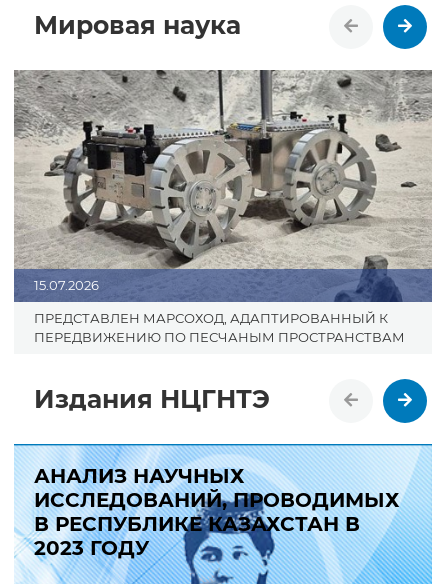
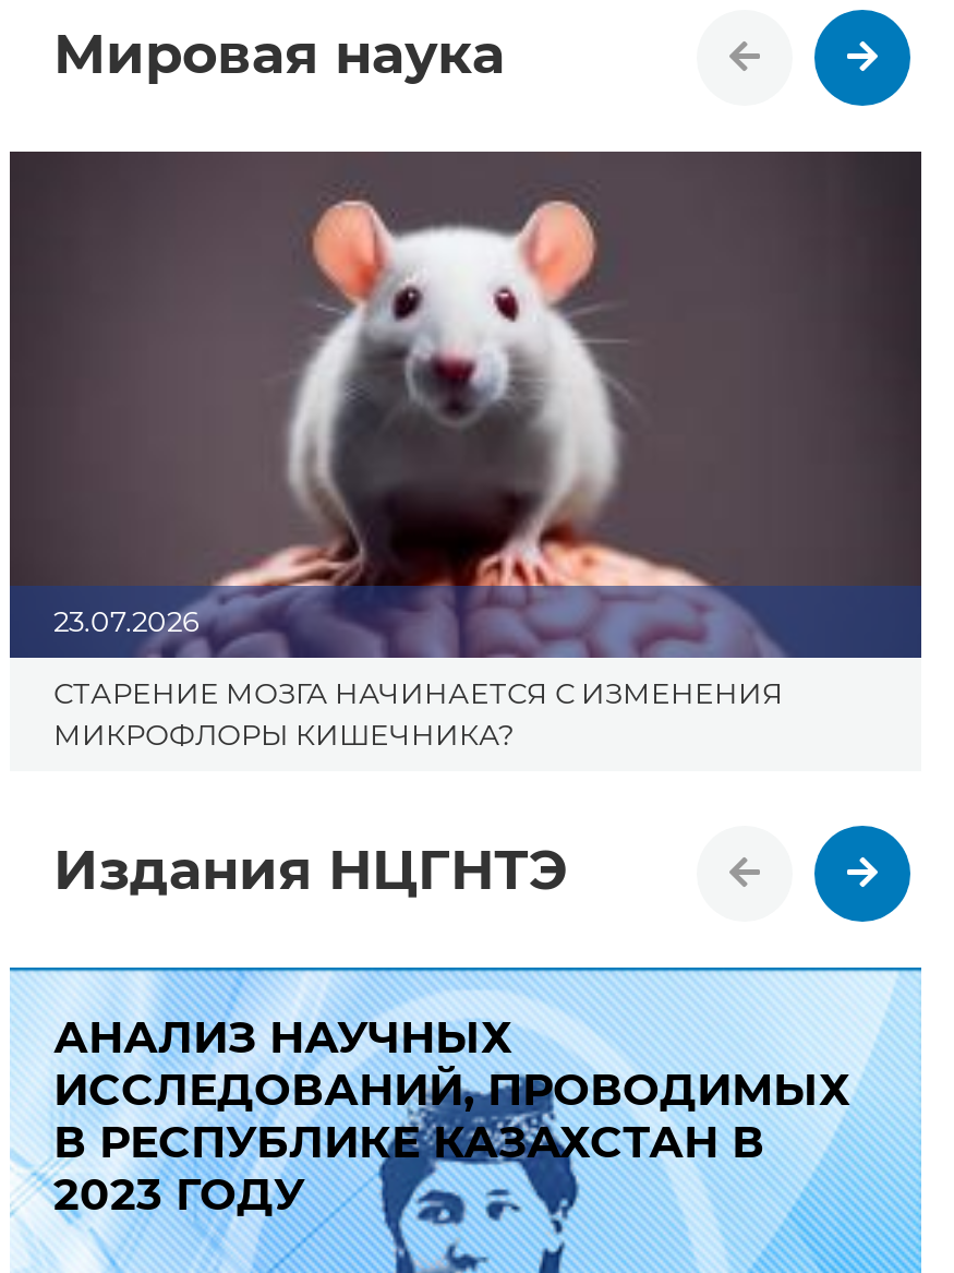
[14,70,432,302] [image] | 15.07.2026 -> [10,152,923,658] [image] | 23.07.2026
[34,310,405,345] ПРЕДСТАВЛЕН МАРСОХОД, АДАПТИРОВАННЫЙ К | ПЕРЕДВИЖЕНИЮ ПО ПЕСЧАНЫМ ПРОСТРАНСТВАМ -> [53,676,784,752] СТАРЕНИЕ МОЗГА НАЧИНАЕТСЯ С ИЗМЕНЕНИЯ | МИКРОФЛОРЫ КИШЕЧНИКА?

